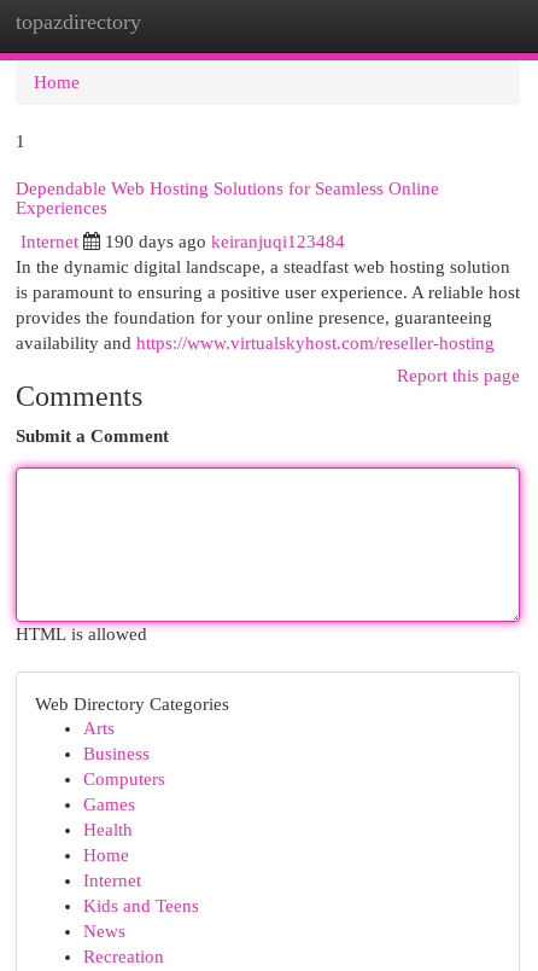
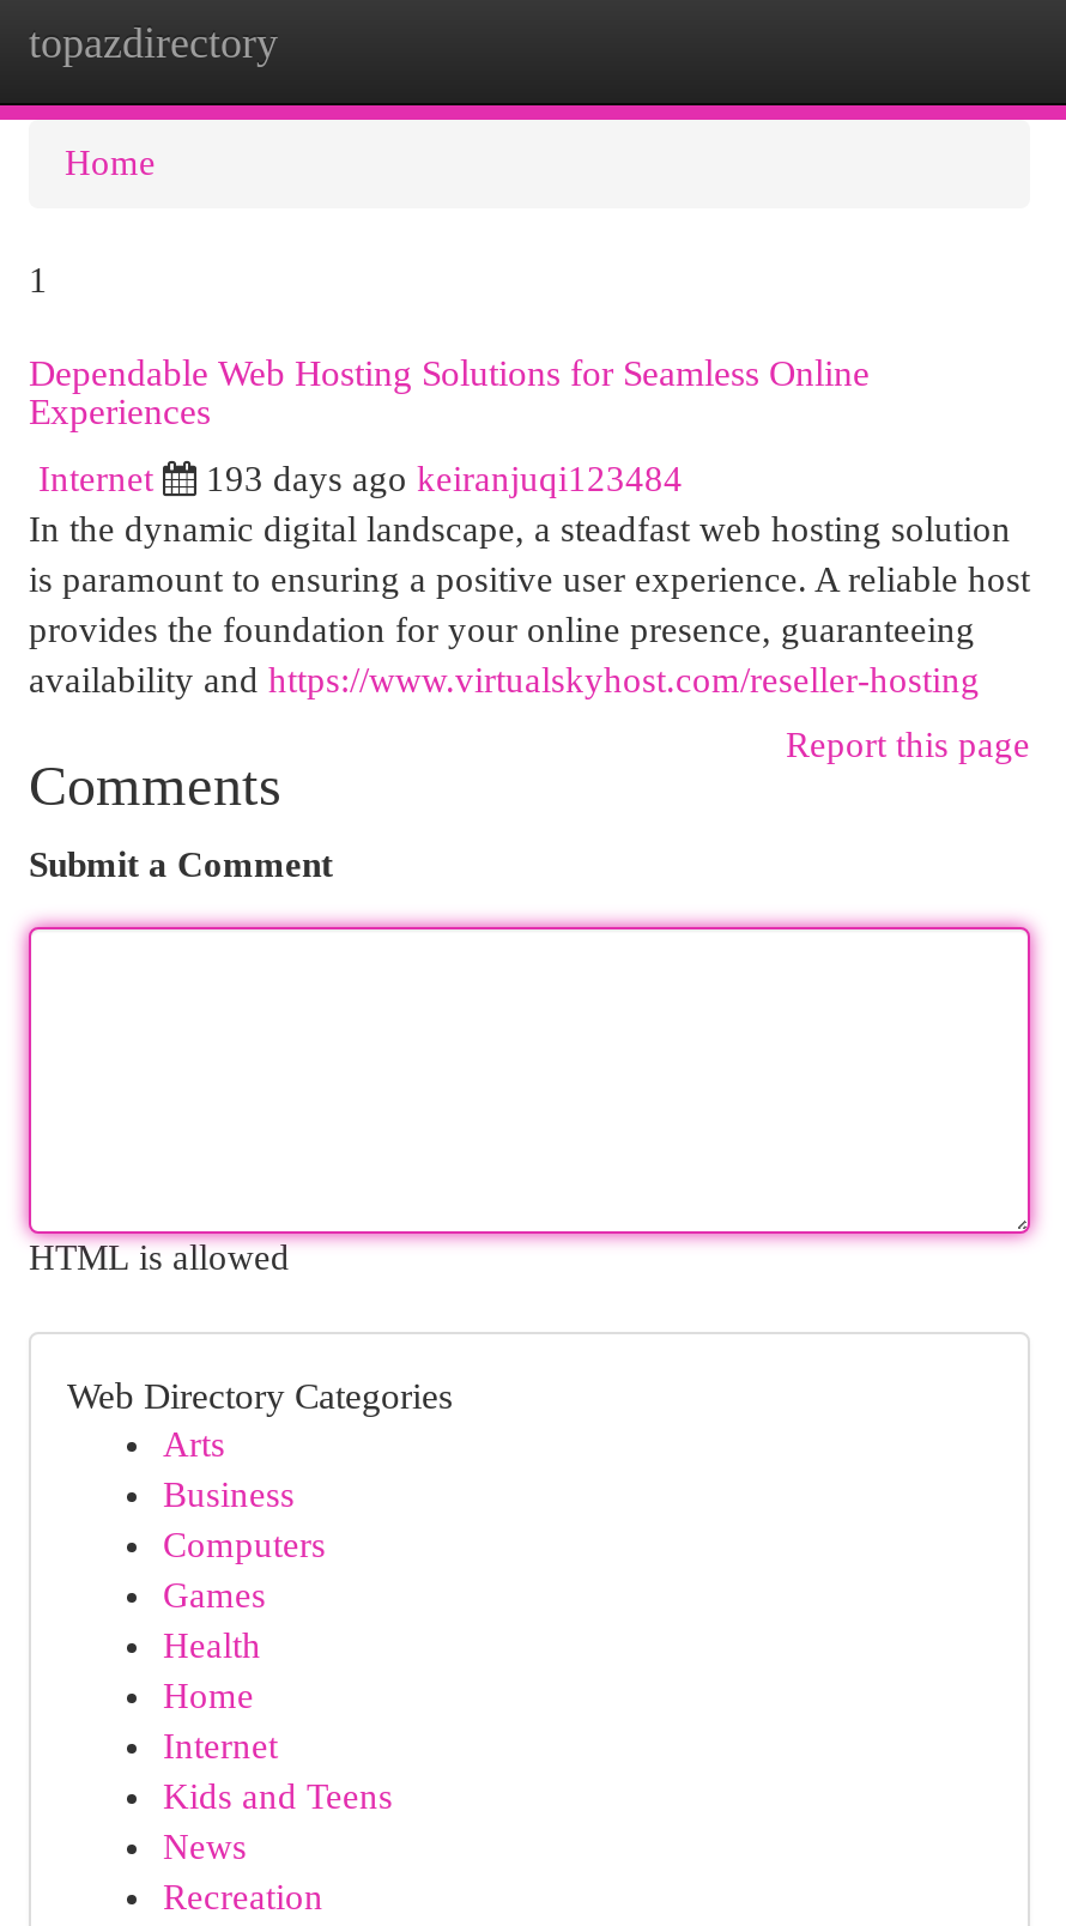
[105,232,345,251] 190 days ago keiranjuqi123484 -> [206,460,683,498] 193 days ago keiranjuqi123484

